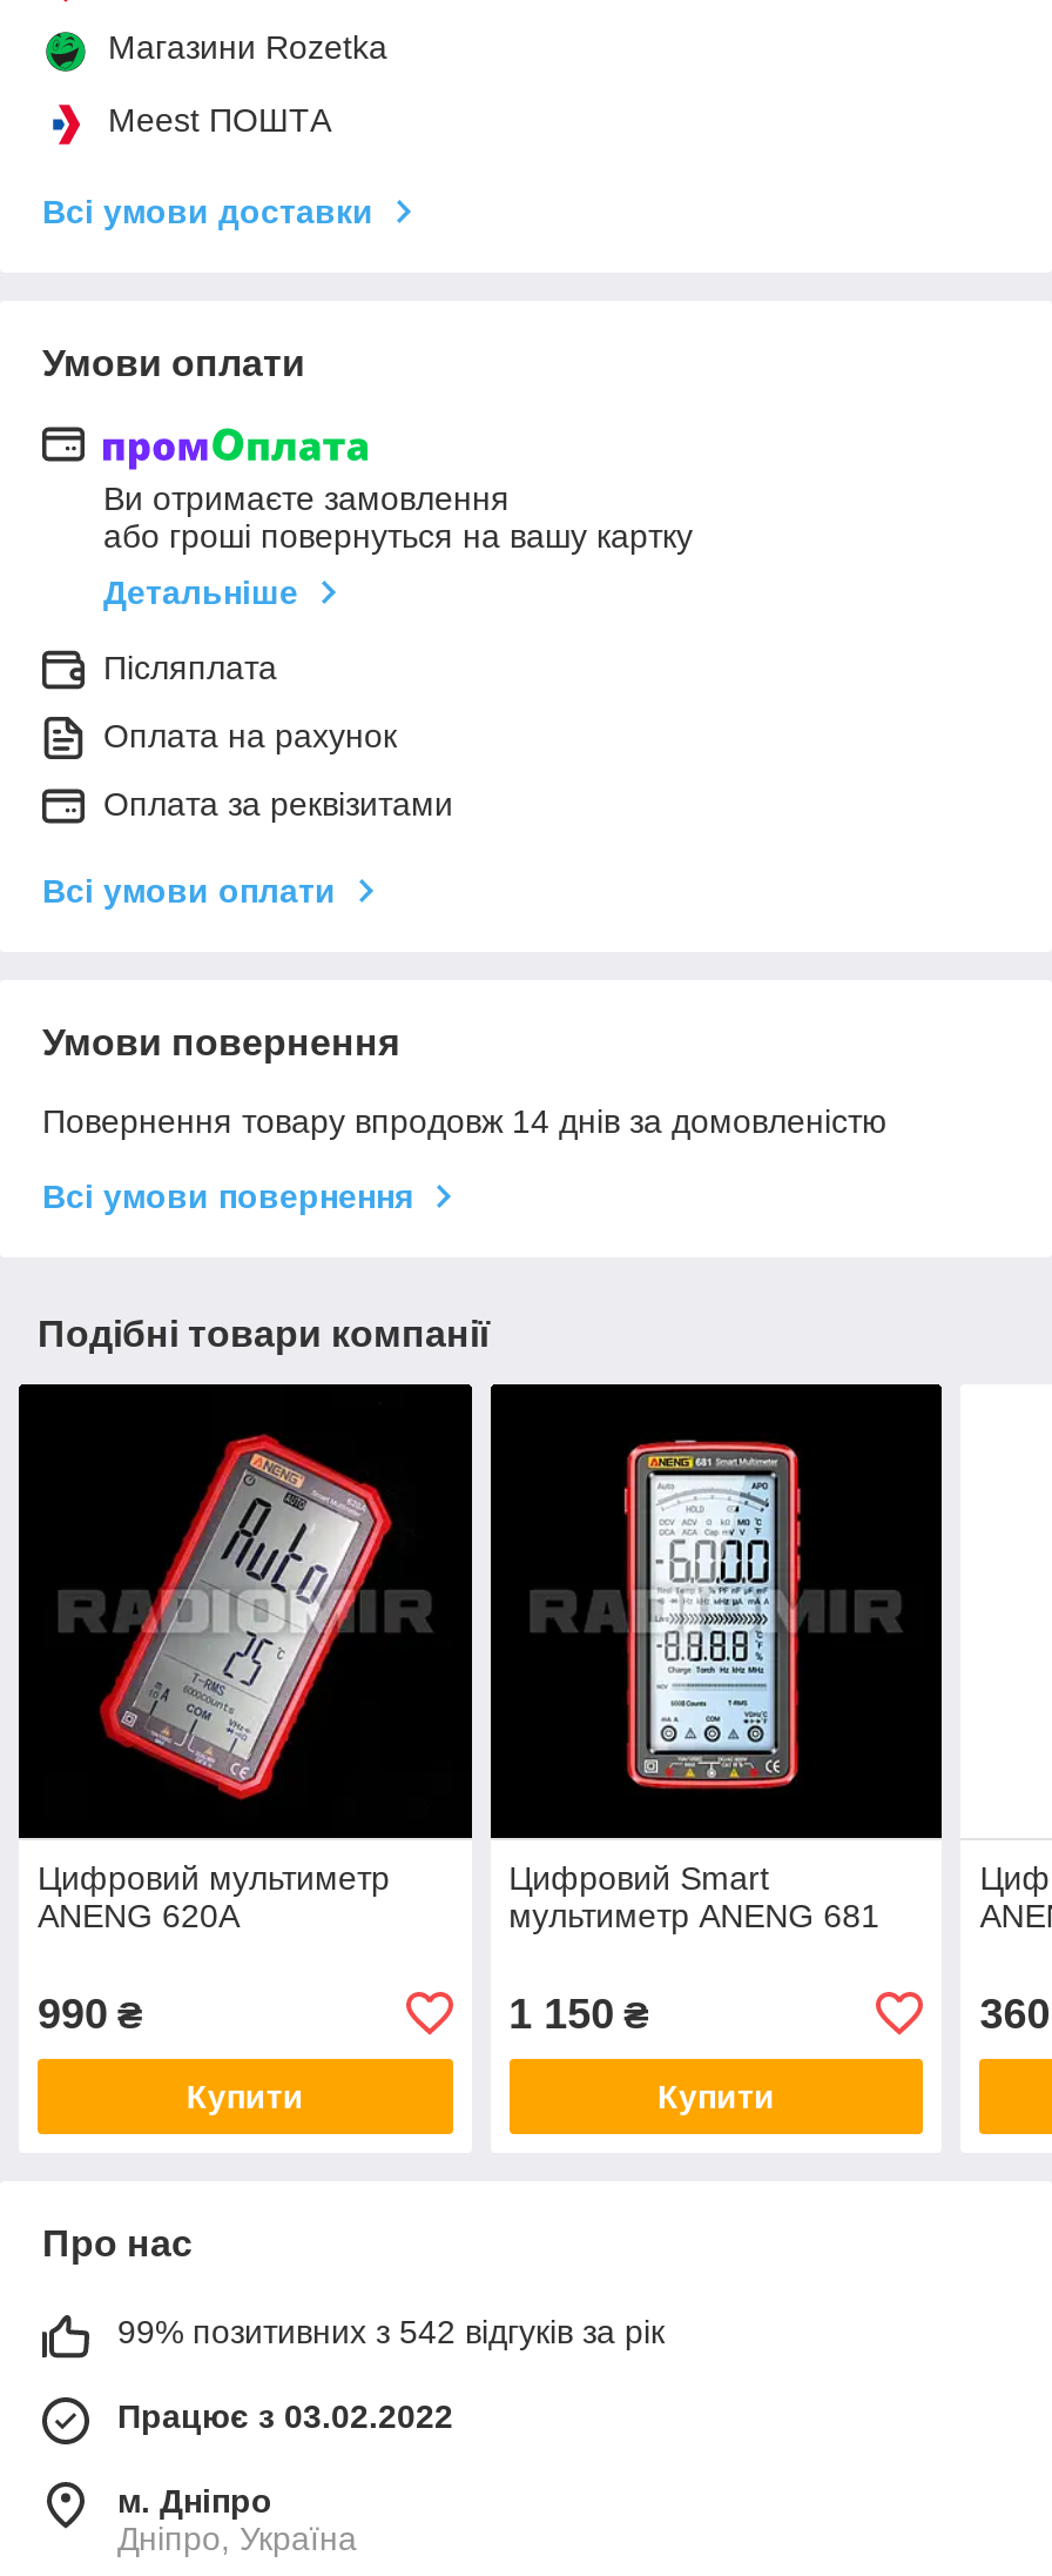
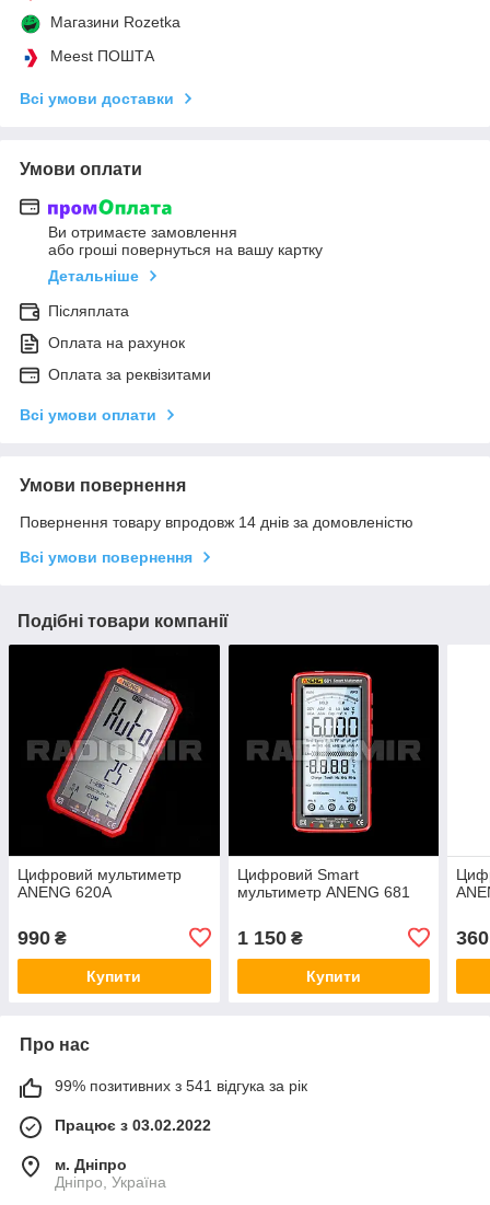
[117,2312,665,2350] 99% позитивних з 542 відгуків за рік -> [55,1077,307,1094] 99% позитивних з 541 відгука за рік

